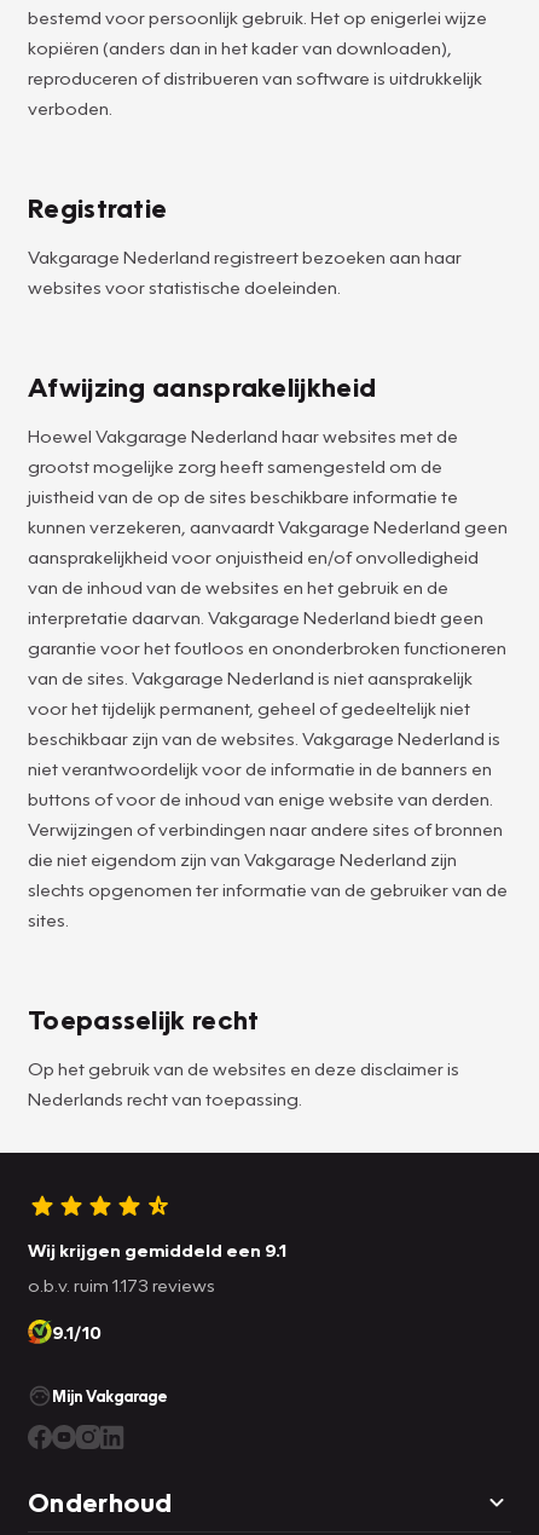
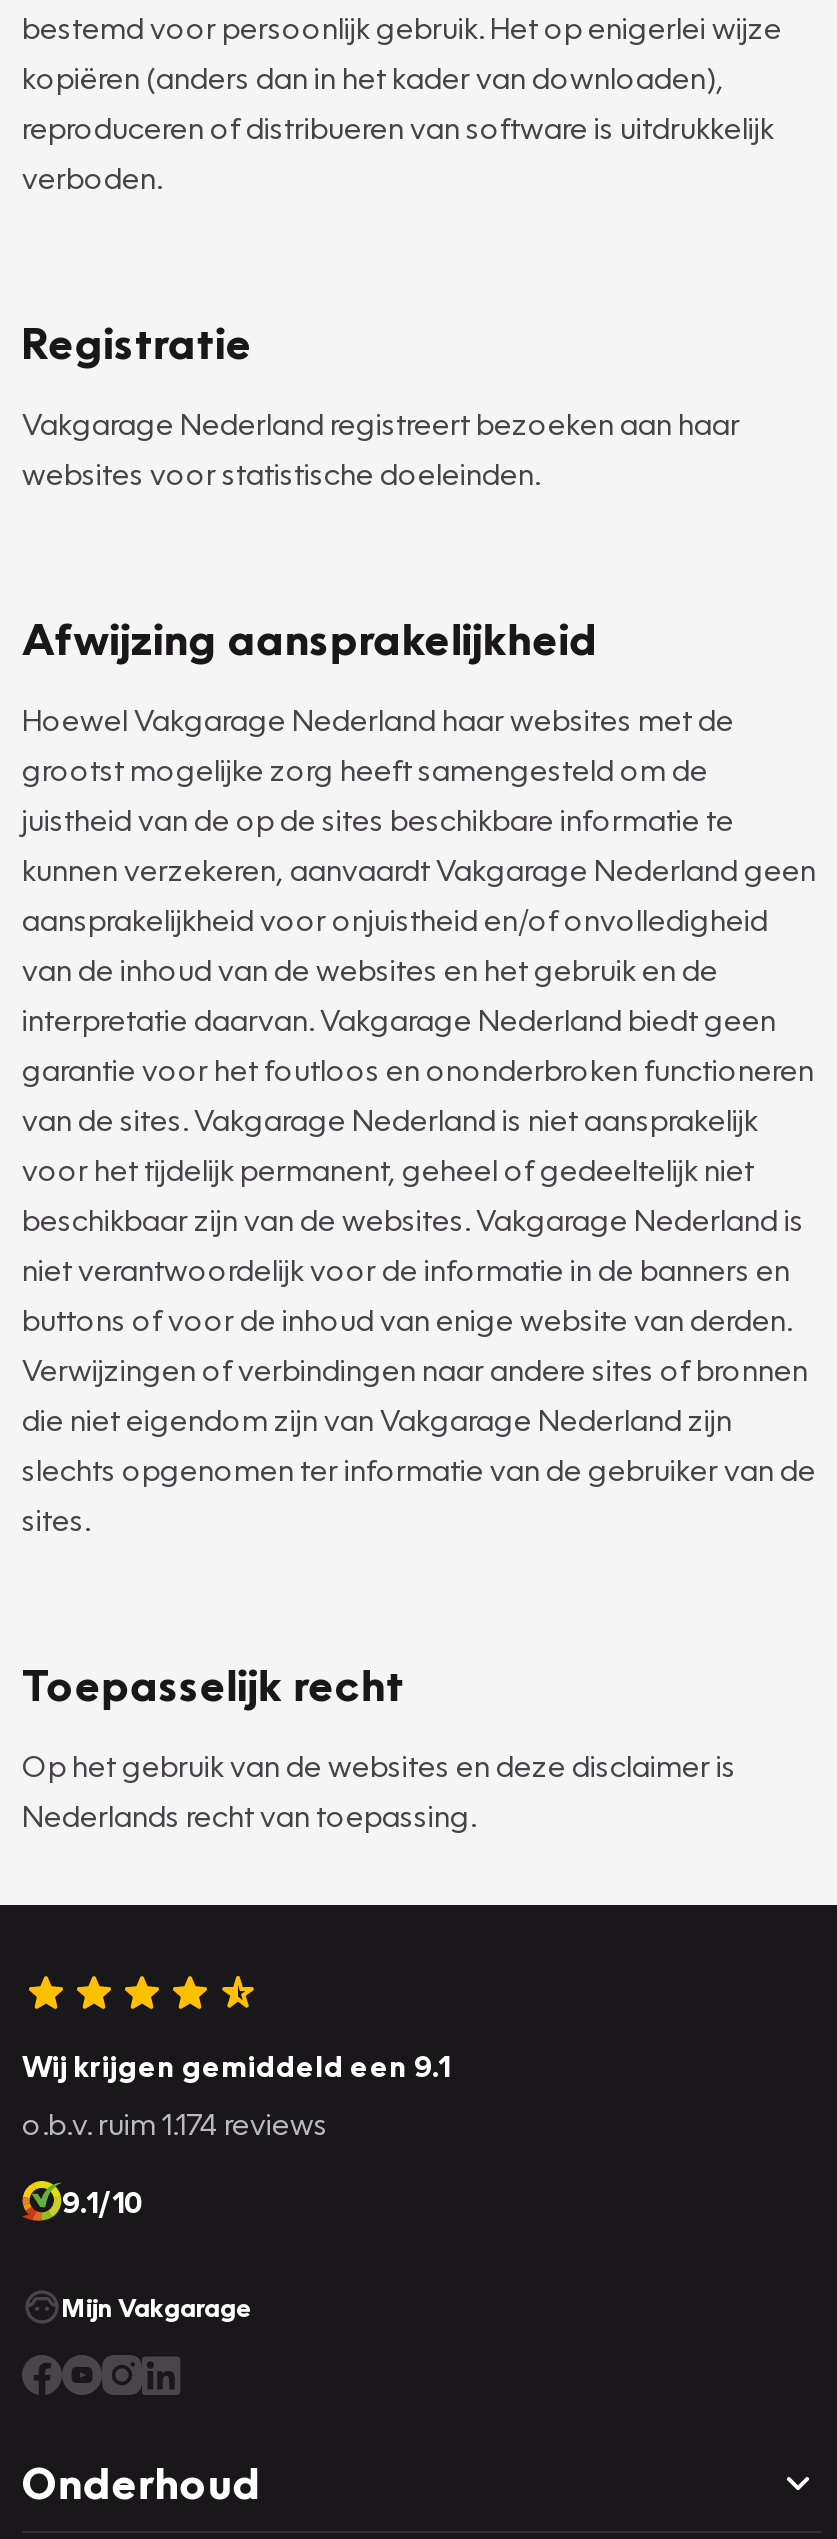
[28,1274,215,1295] o.b.v. ruim 1.173 reviews -> [22,2105,328,2141] o.b.v. ruim 1.174 reviews

